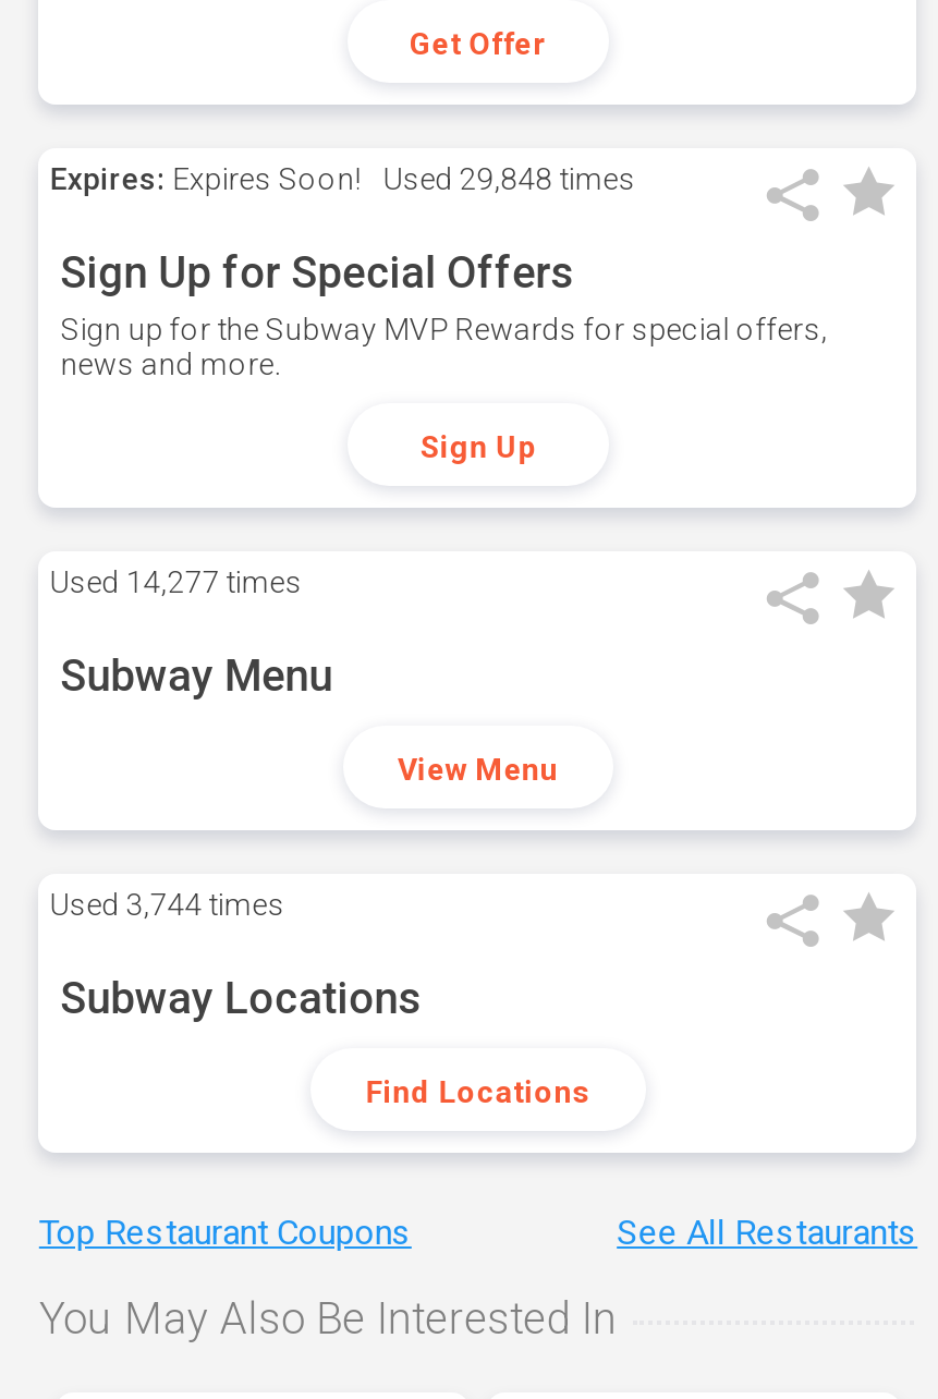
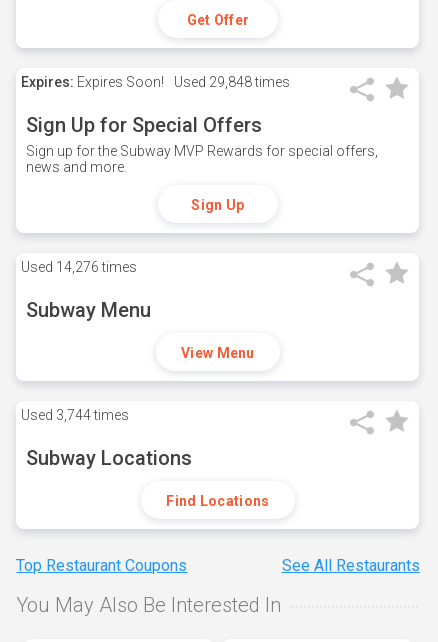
[50,564,303,599] Used 14,277 times -> [21,259,137,275] Used 14,276 times

